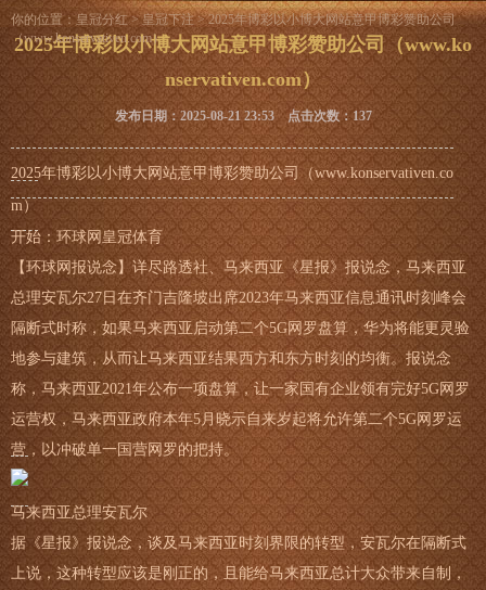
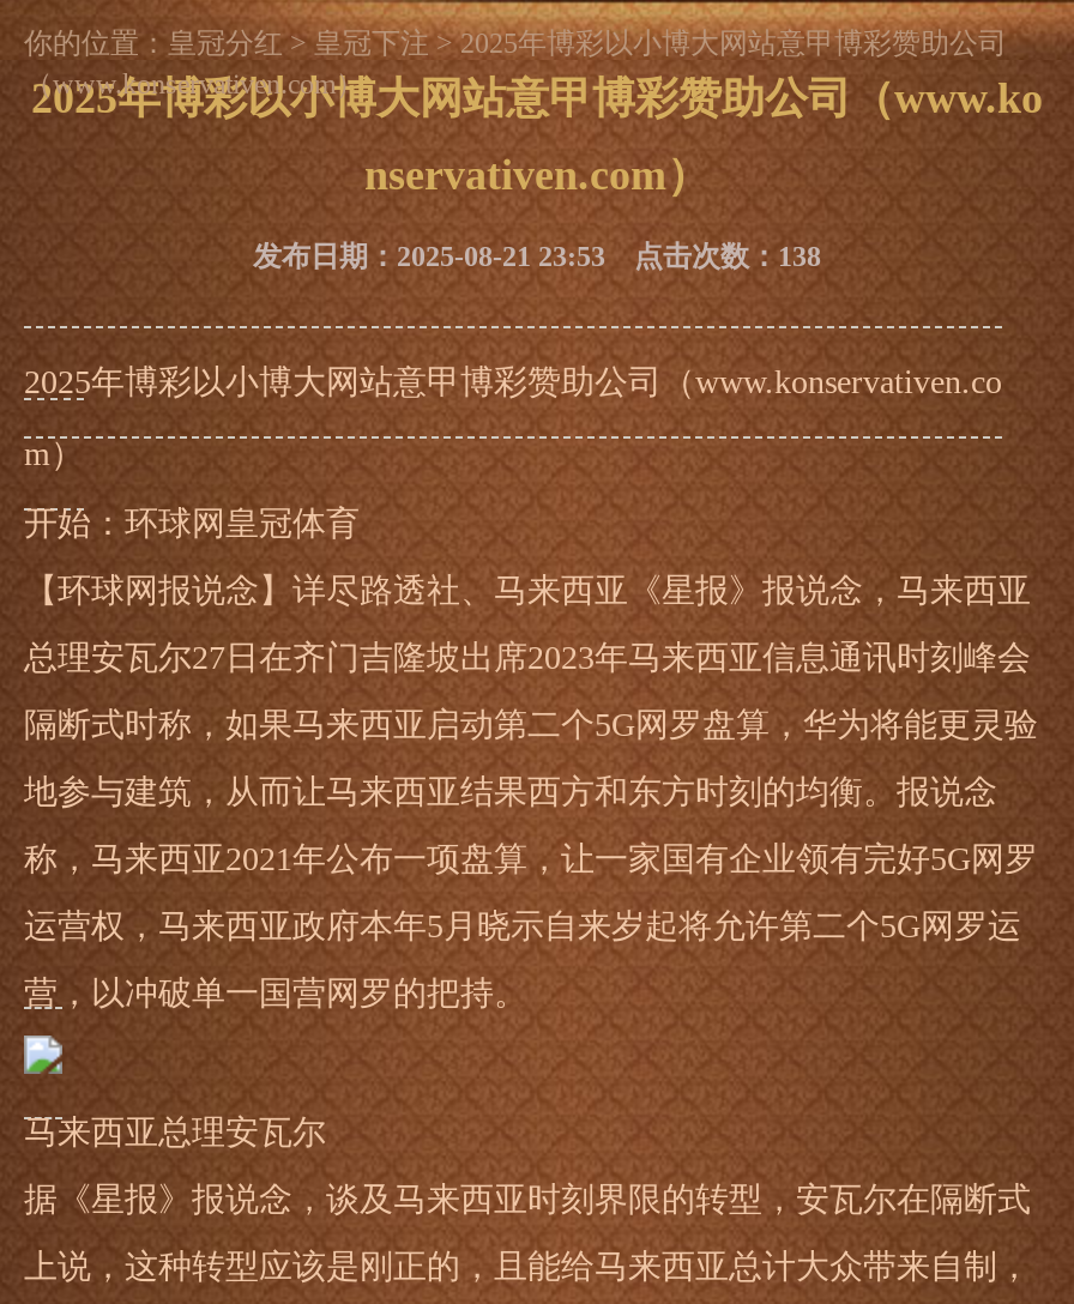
[114,108,372,124] 发布日期：2025-08-21 23:53 点击次数：137 -> [253,240,821,273] 发布日期：2025-08-21 23:53 点击次数：138

